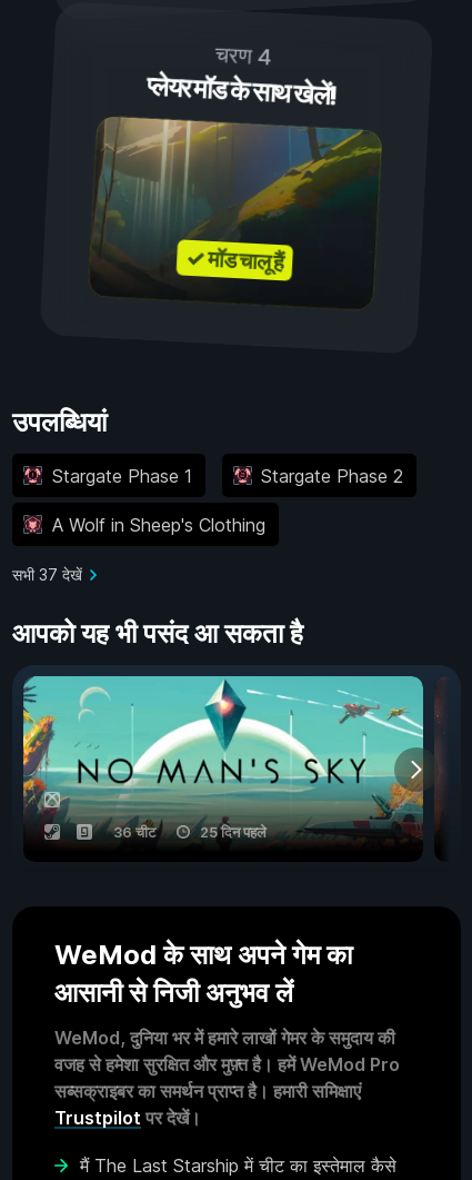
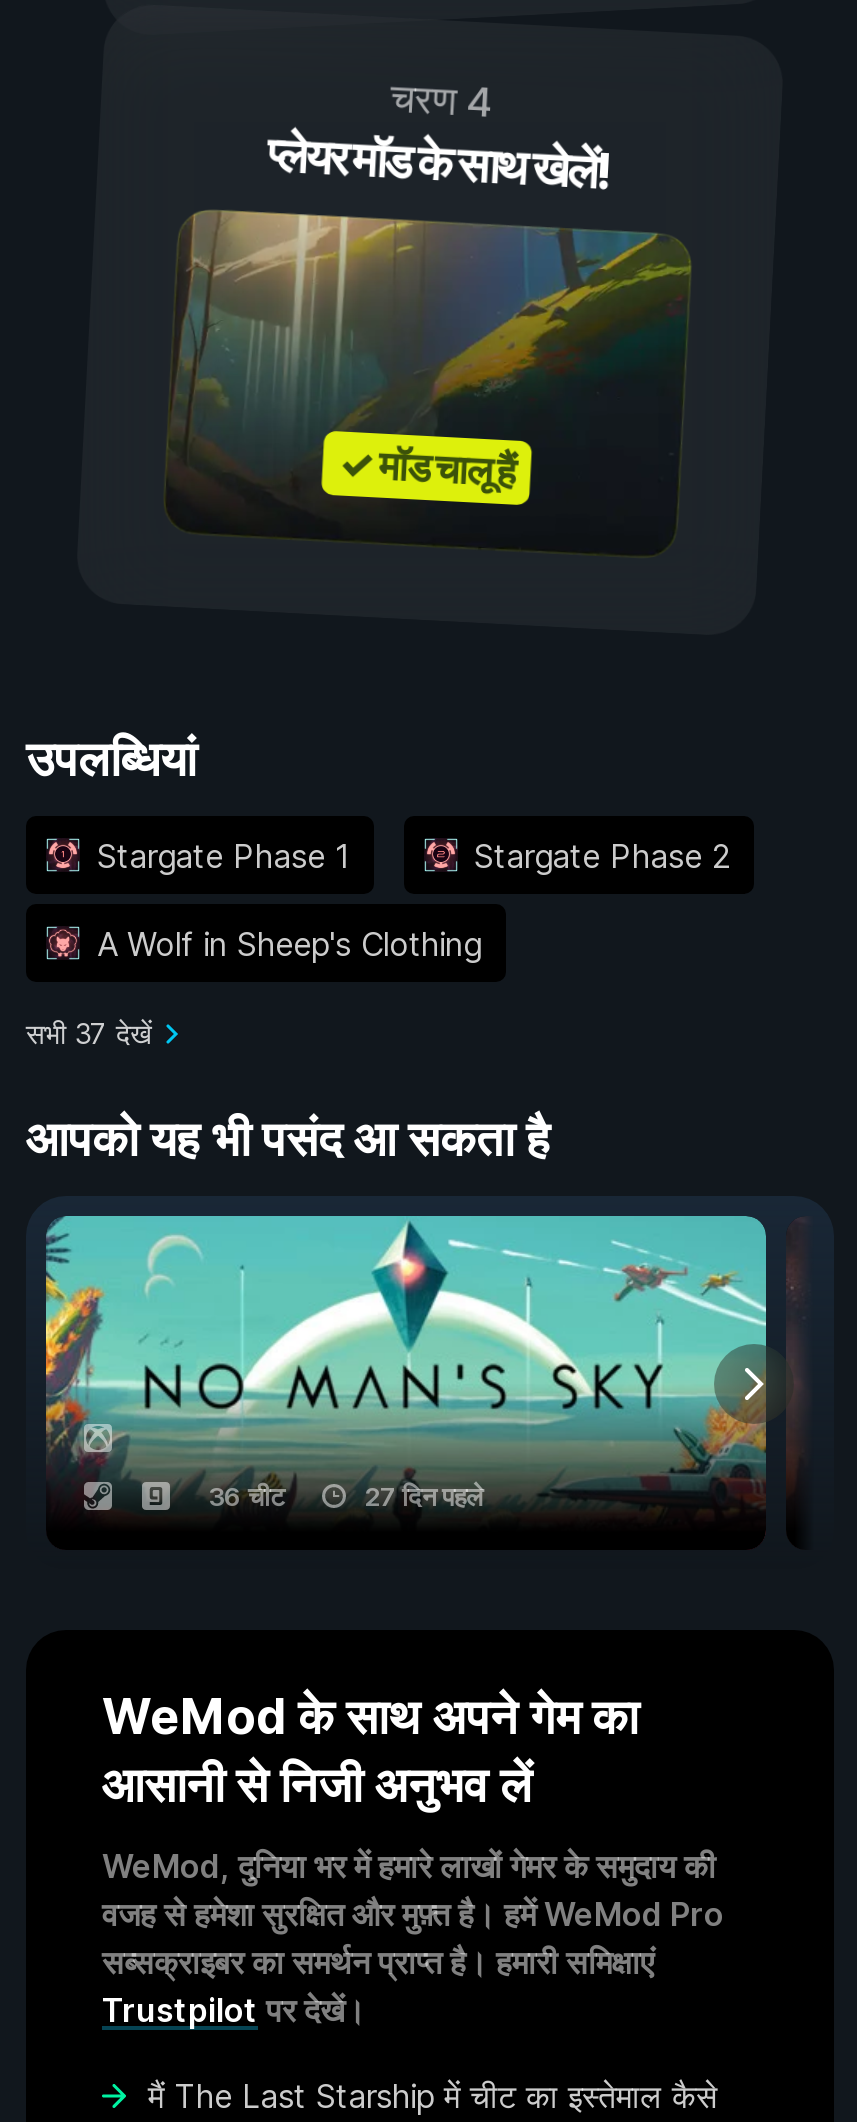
[200,823,267,841] 25 दिन पहले -> [364,1481,484,1513] 27 दिन पहले

